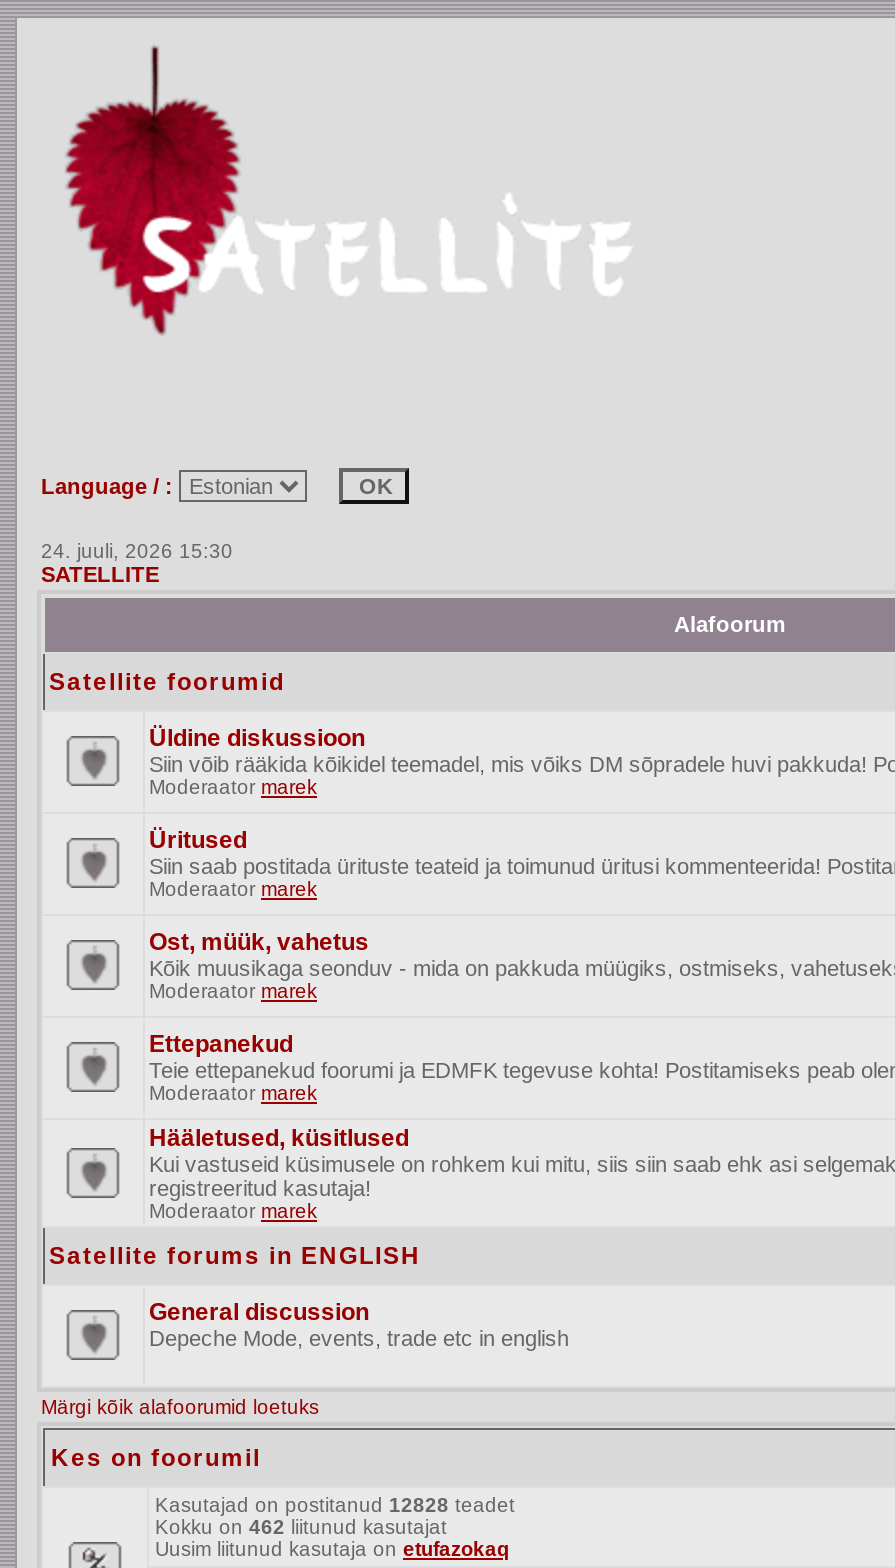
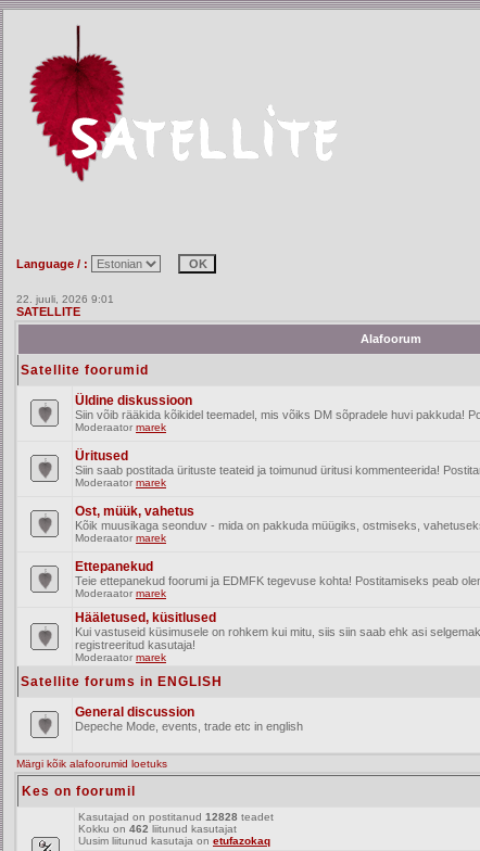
[41,540,233,562] 24. juuli, 2026 15:30 -> [16,293,114,305] 22. juuli, 2026 9:01

